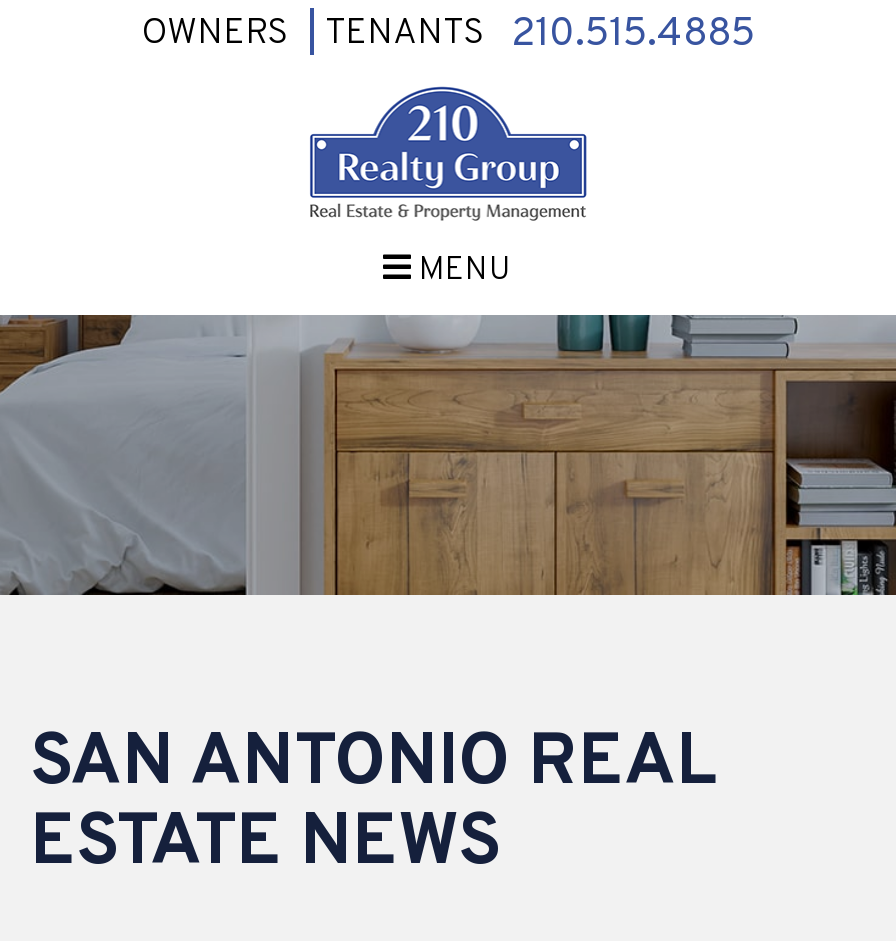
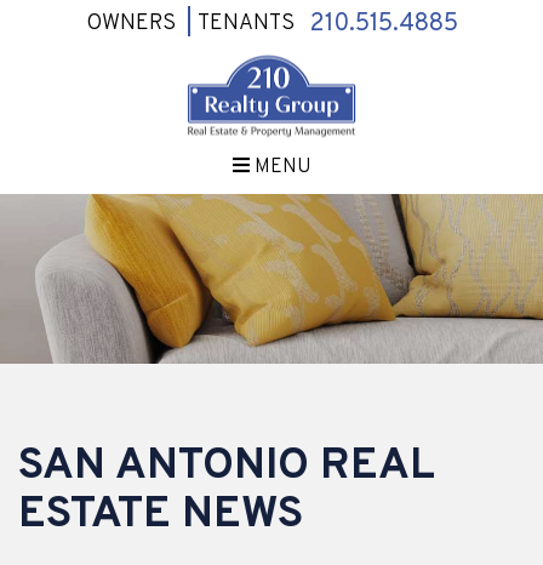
[6,313,890,597] [image] -> [4,193,539,364] [image]

